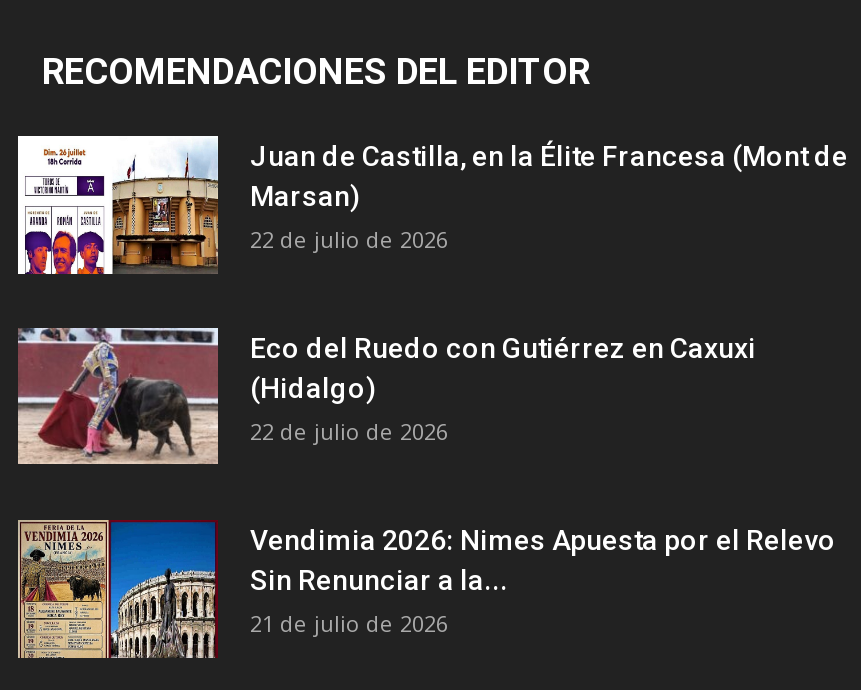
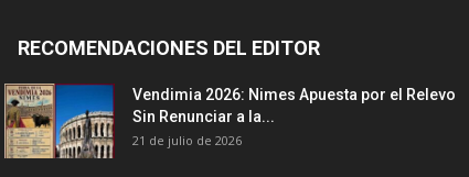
[16,134,848,445] [image] | Juan de Castilla, en la Élite Francesa (Mont de | Marsan) | 22 de julio de 2026 | Eco del Ruedo con Gutiérrez en Caxuxi | (Hidalgo) | 22 de julio de 2026 -> none
[16,326,220,466] [image] -> none

